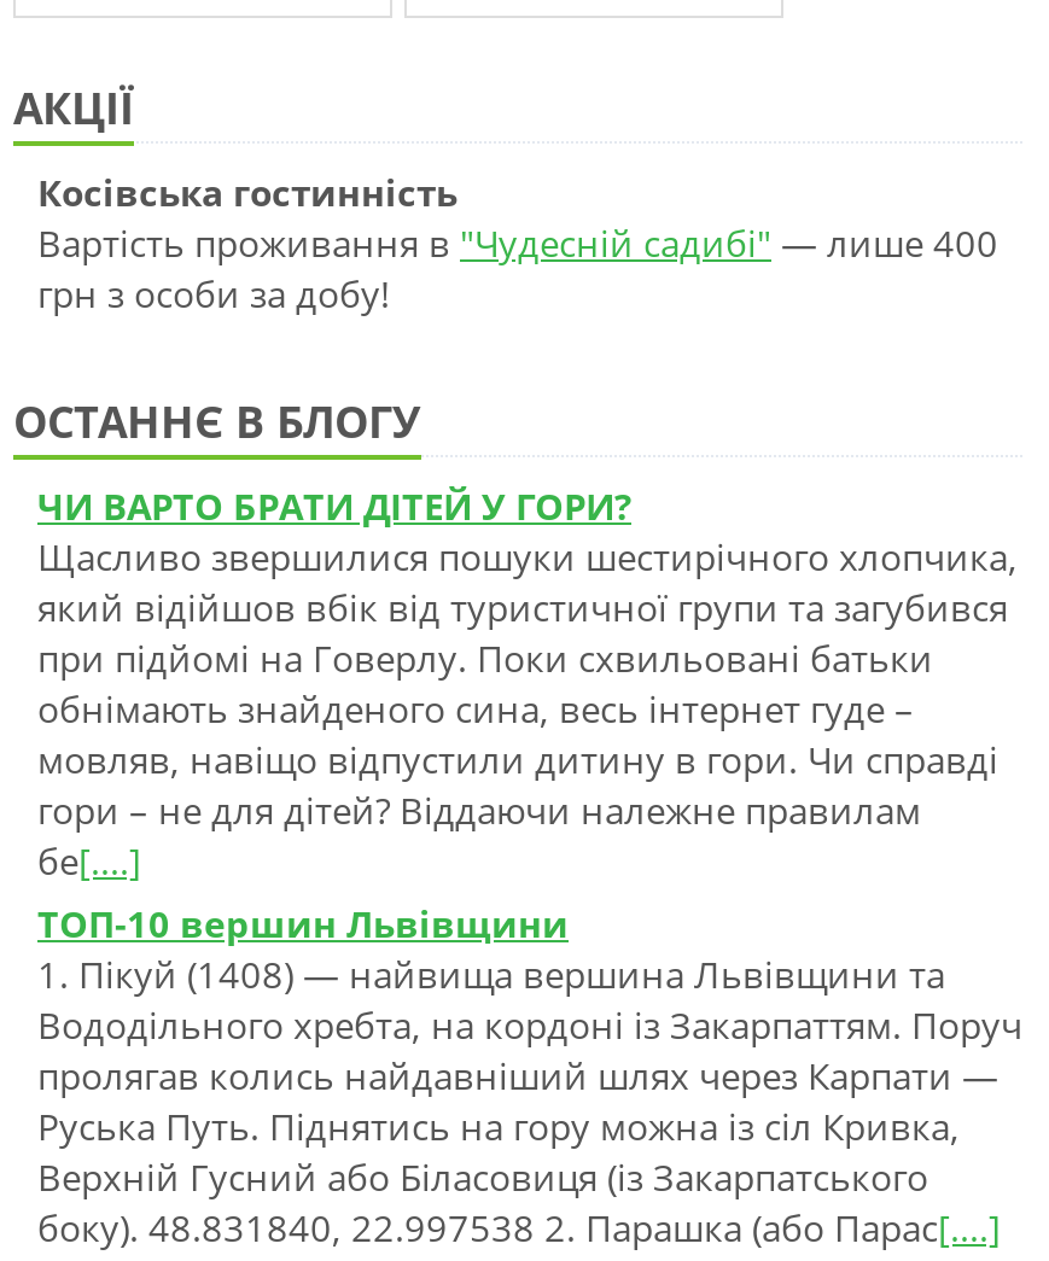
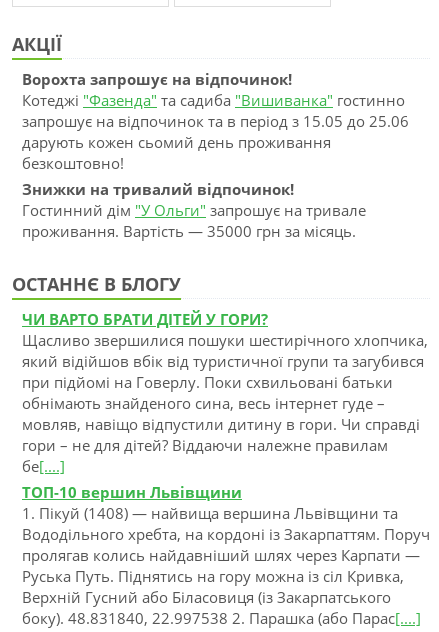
[37,168,998,317] Косівська гостинність | Вартість проживання в "Чудесній садибі" — лише 400 | грн з особи за добу! -> [22,69,409,241] Ворохта запрошує на відпочинок! | Котеджі "Фазенда" та садиба "Вишиванка" гостинно | запрошує на відпочинок та в період з 15.05 до 25.06 | дарують кожен сьомий день проживання | безкоштовно! | Знижки на тривалий відпочинок! | Гостинний дім "У Ольги" запрошує на тривале | проживання. Вартість — 35000 грн за місяць.

